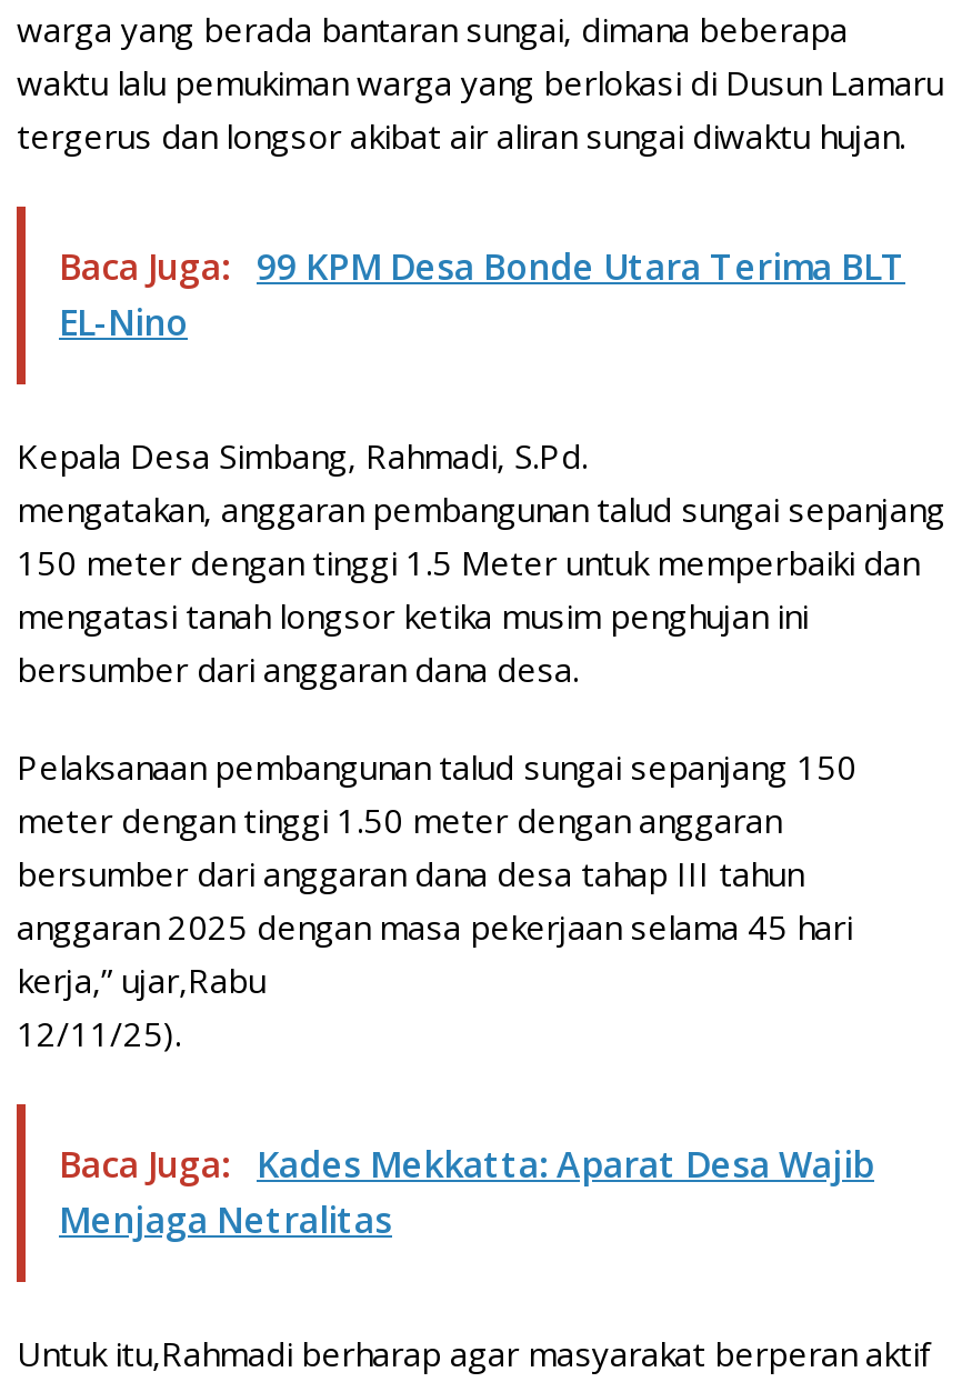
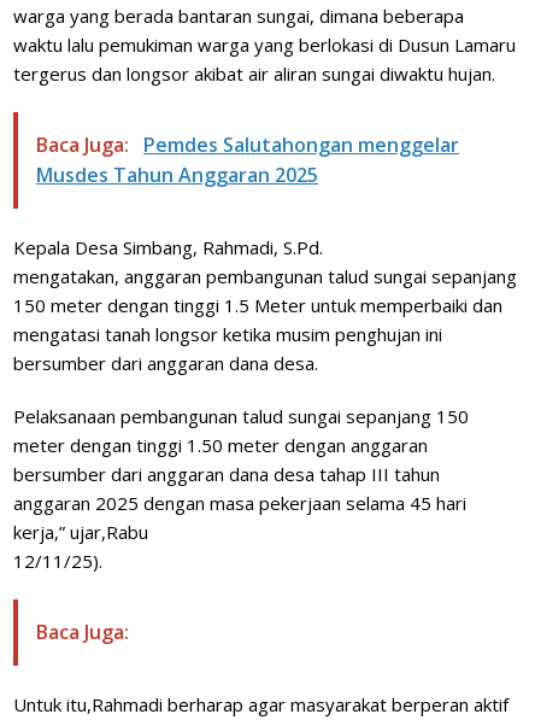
[59,242,905,347] Baca Juga: 99 KPM Desa Bonde Utara Terima BLT | EL-Nino -> [36,131,459,188] Baca Juga: Pemdes Salutahongan menggelar | Musdes Tahun Anggaran 2025
[59,1140,874,1244] Baca Juga: Kades Mekkatta: Aparat Desa Wajib | Menjaga Netralitas -> [36,619,134,645] Baca Juga:

